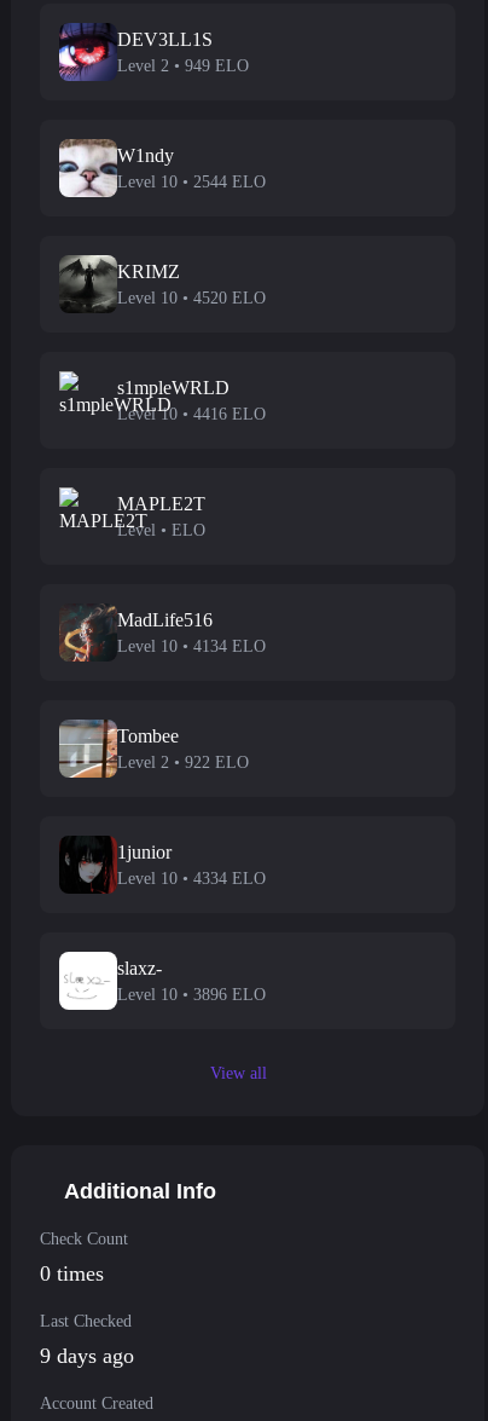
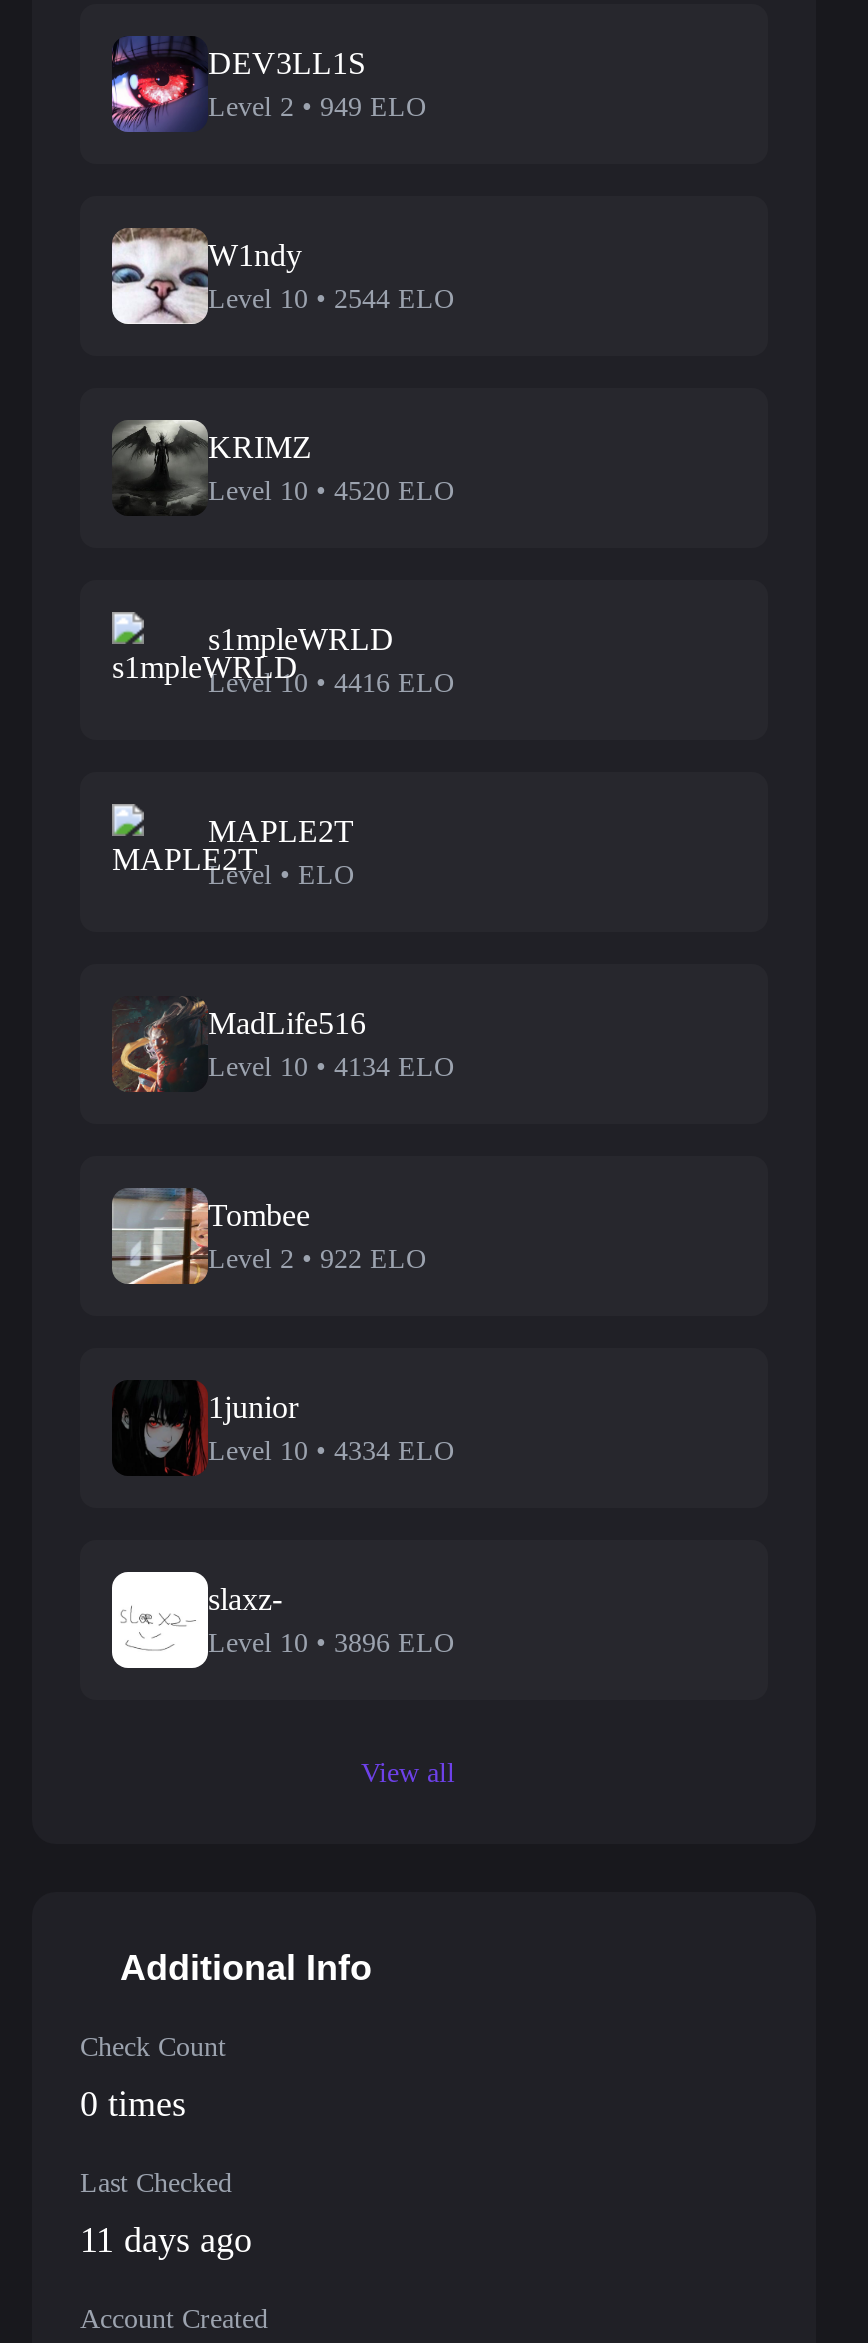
[40,1344,134,1368] 9 days ago -> [80,2220,252,2260] 11 days ago

